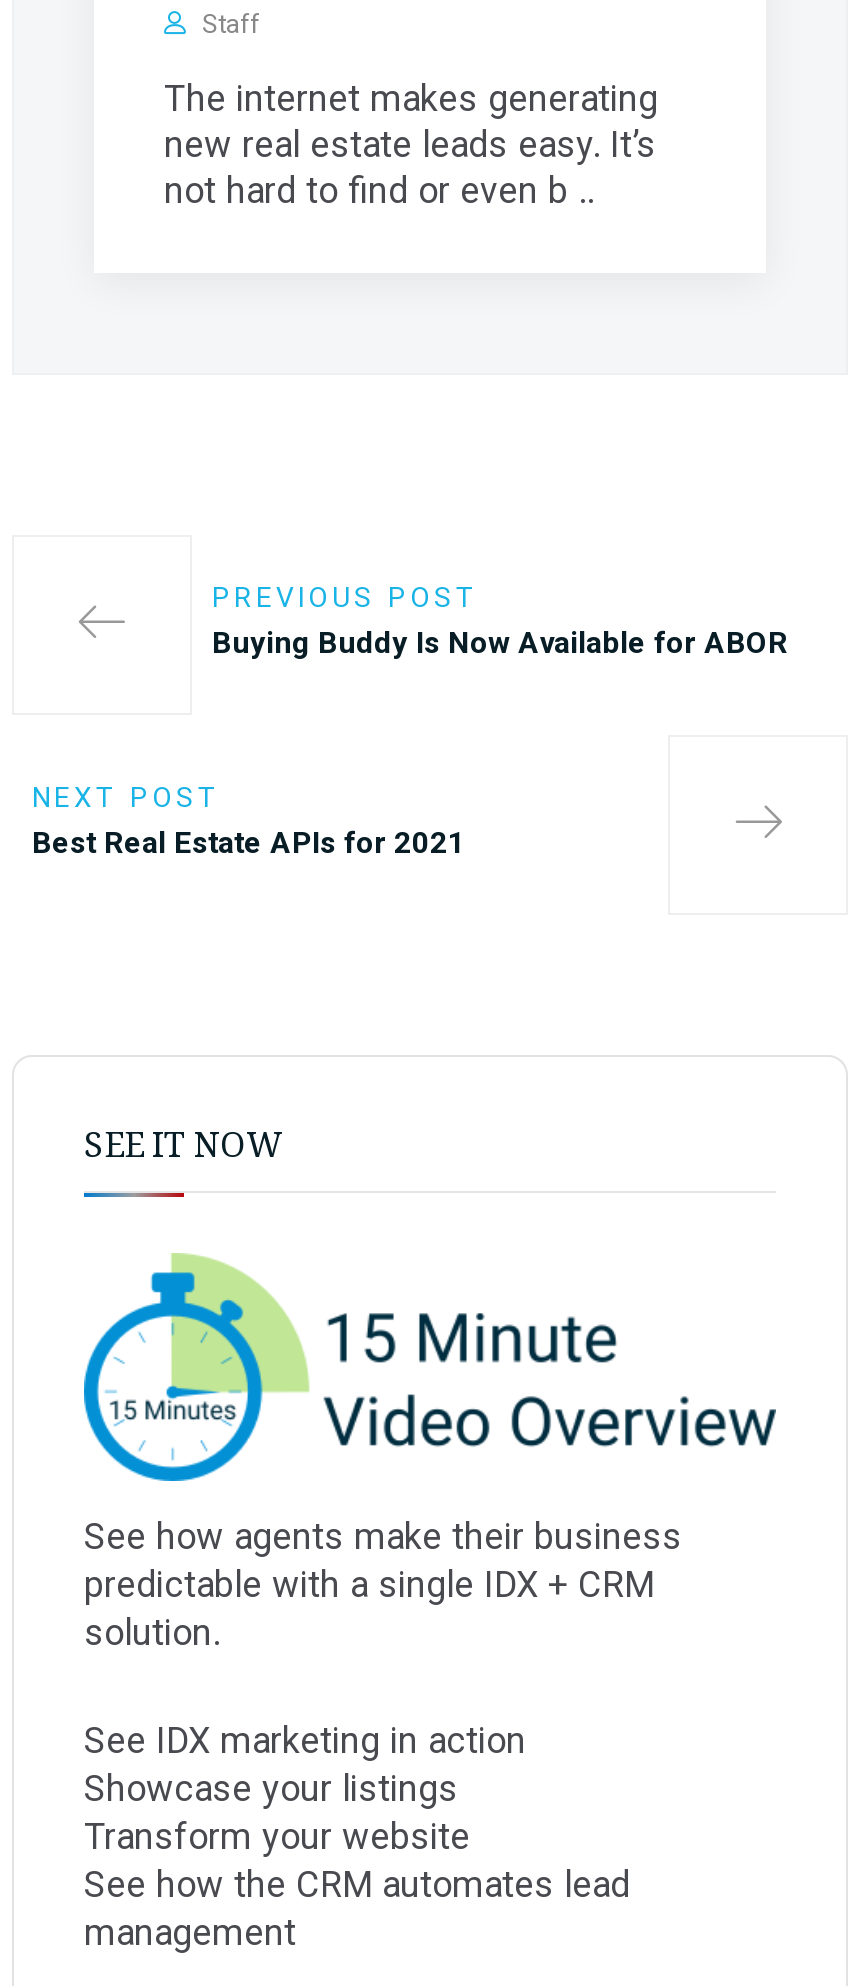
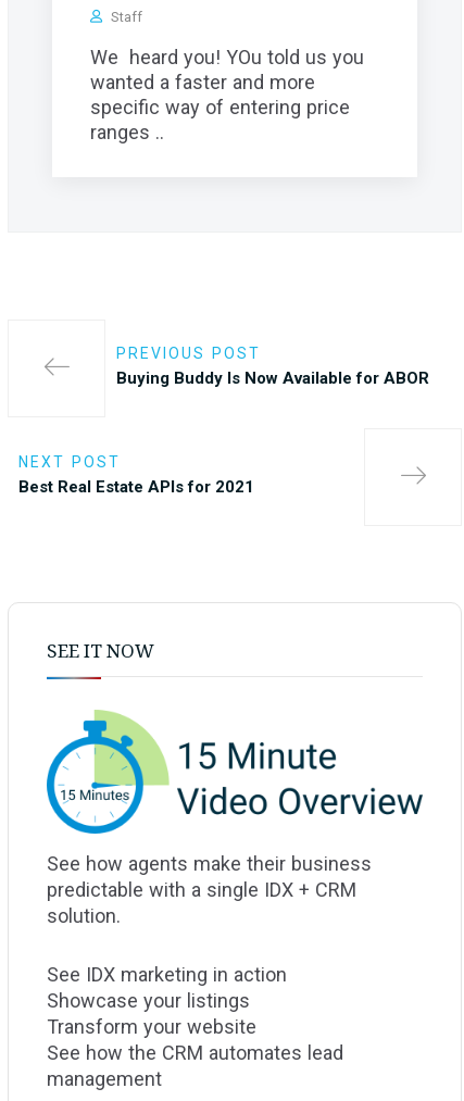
[164,77,658,211] The internet makes generating | new real estate leads easy. It’s | not hard to find or even b .. -> [90,46,364,144] We heard you! YOu told us you | wanted a faster and more | specific way of entering price | ranges ..

